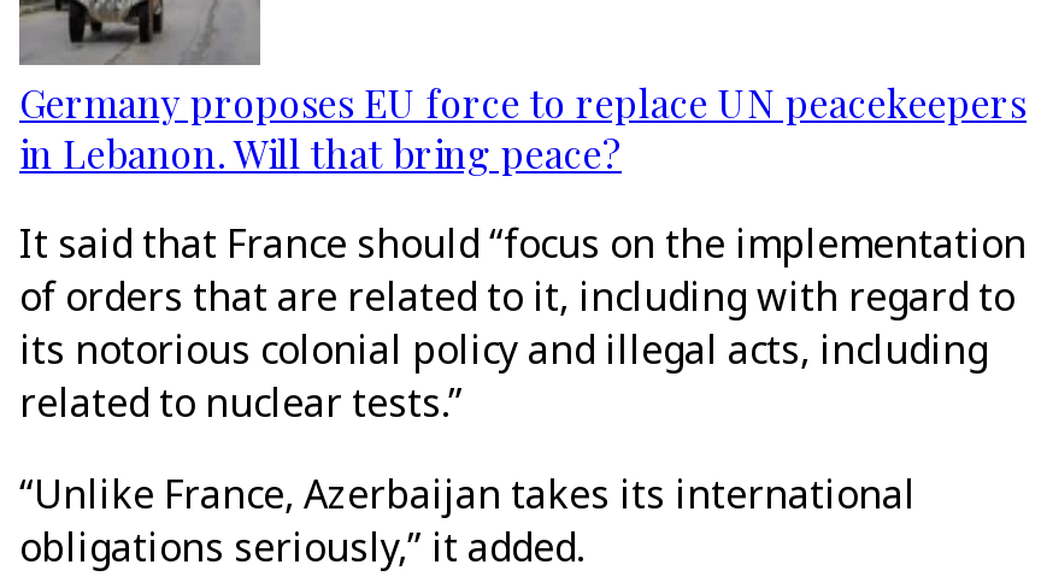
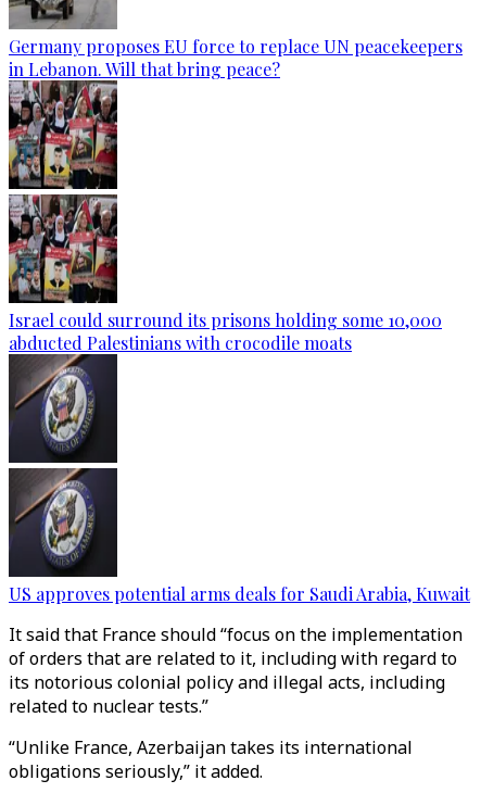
none -> [8,84,442,354] [image] | Israel could surround its prisons holding some 10,000 | abducted Palestinians with crocodile moats
none -> [8,363,470,605] [image] | US approves potential arms deals for Saudi Arabia, Kuwait

